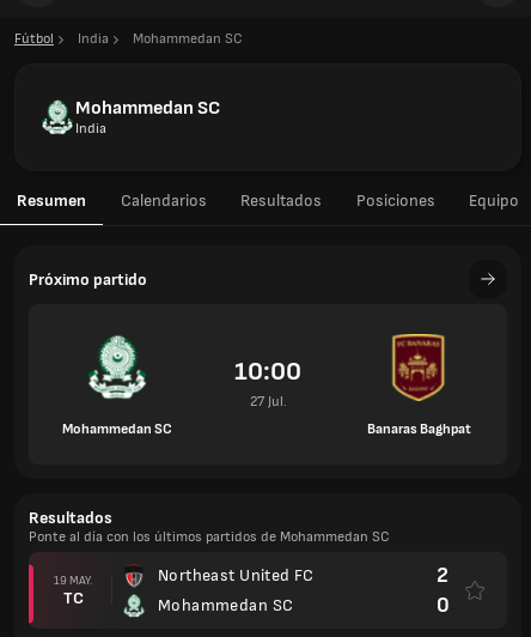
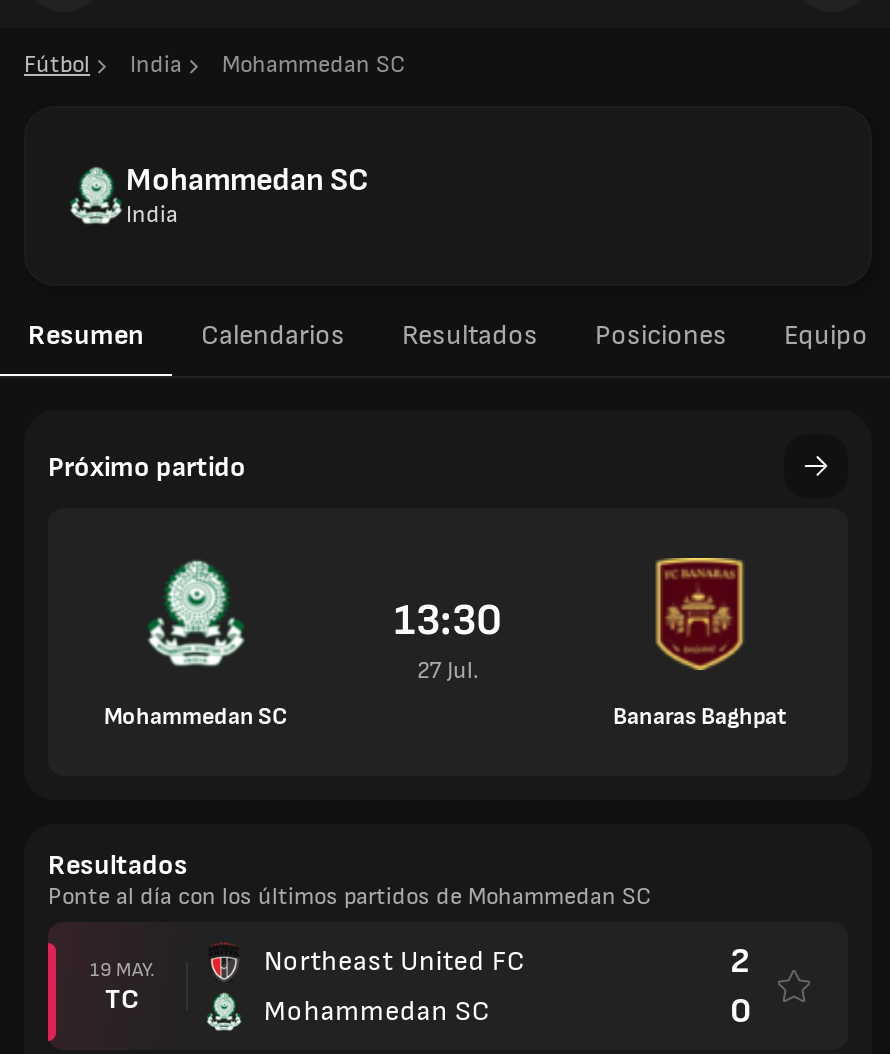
[234,356,301,388] 10:00 -> [394,594,502,648] 13:30

